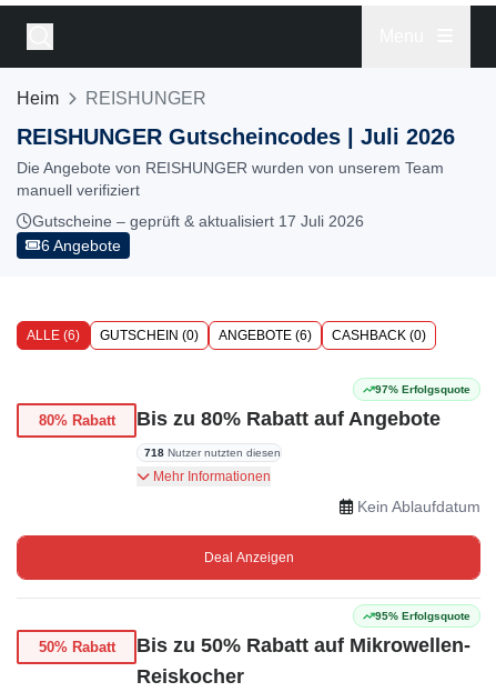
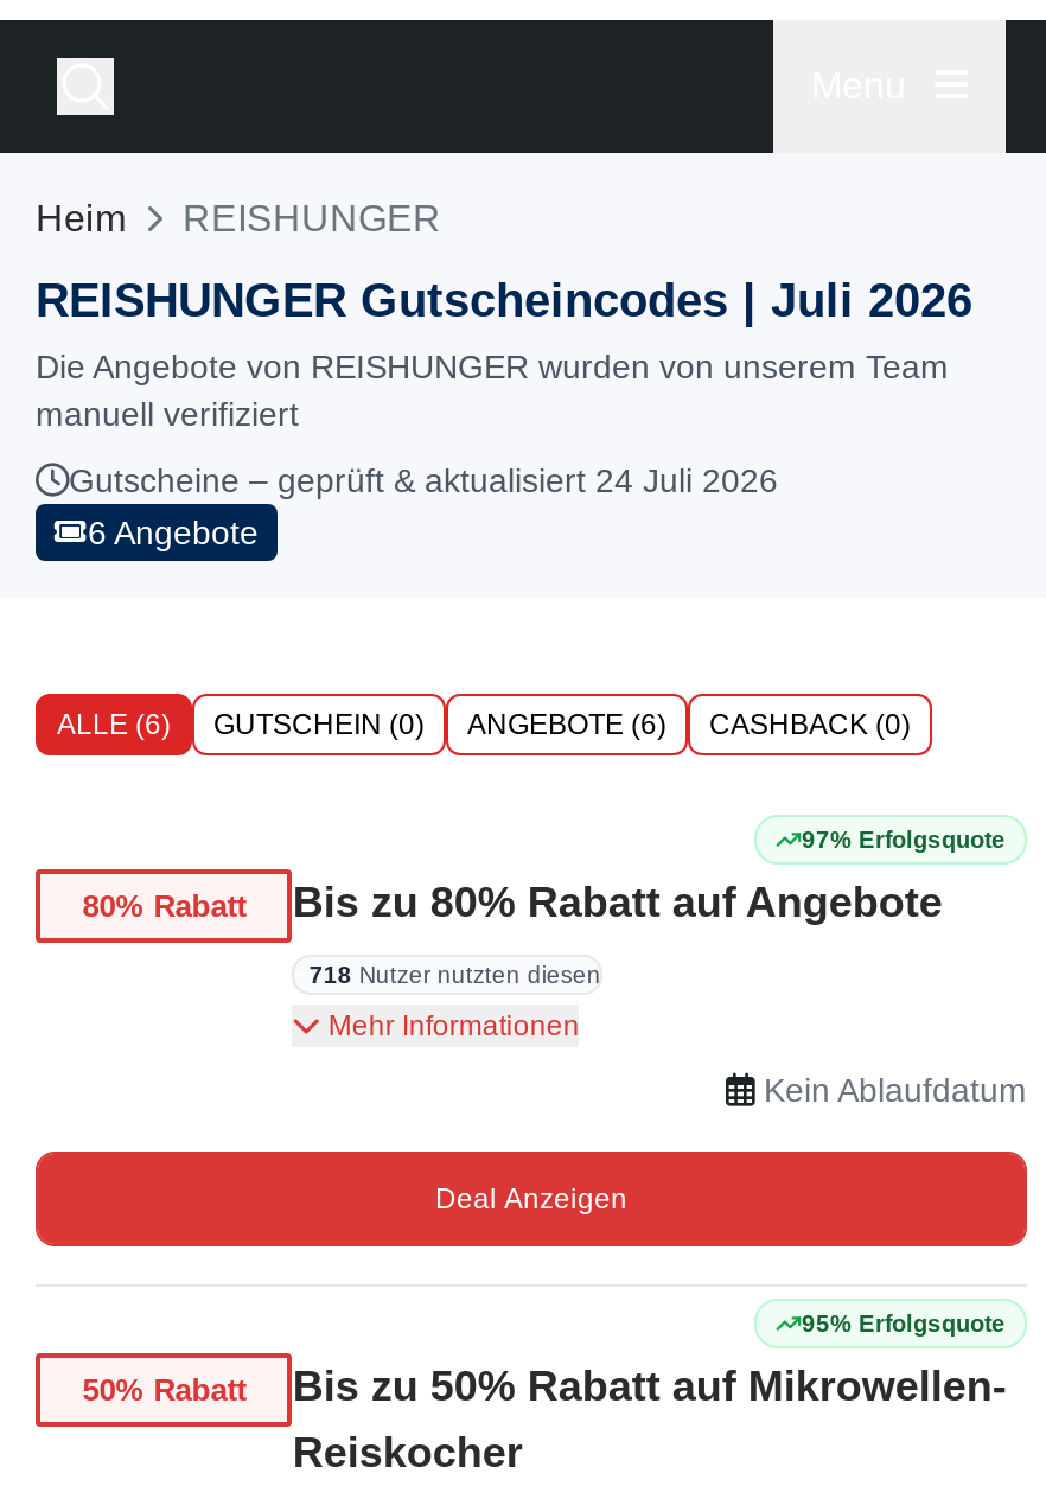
[32,212,364,230] Gutscheine – geprüft & aktualisiert 17 Juli 2026 -> [69,461,778,499] Gutscheine – geprüft & aktualisiert 24 Juli 2026

